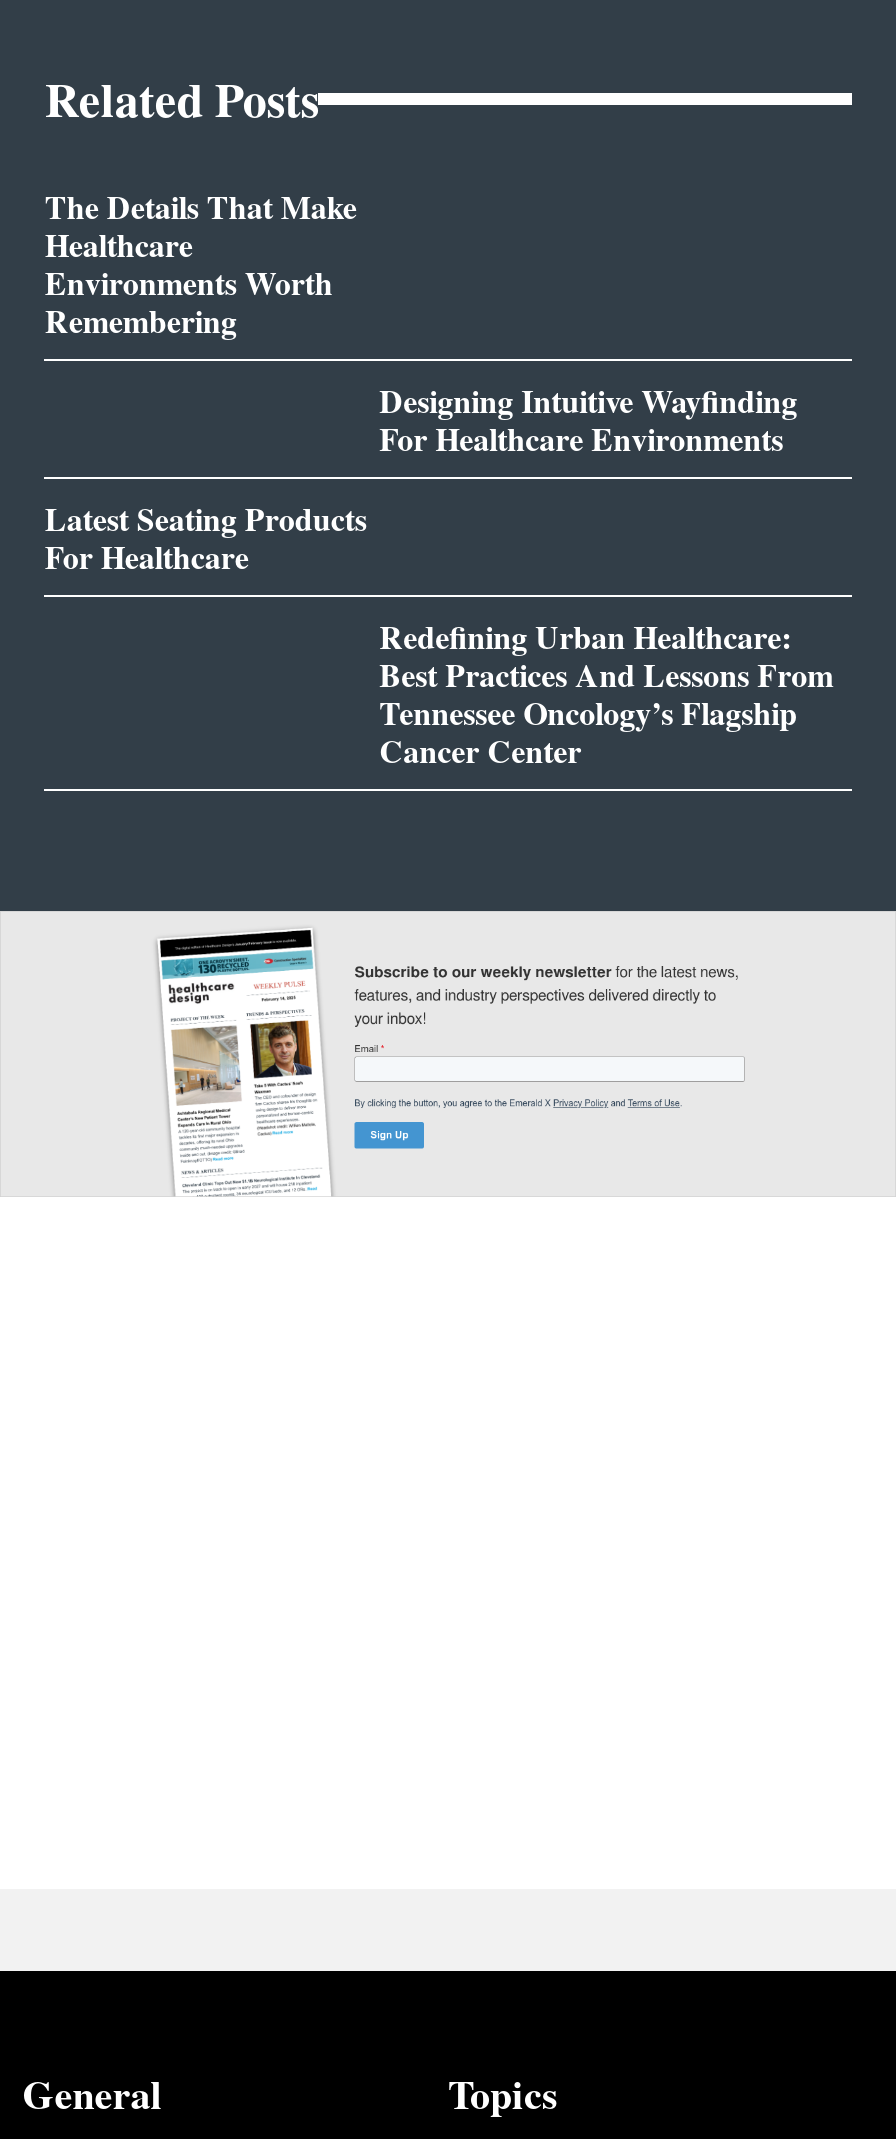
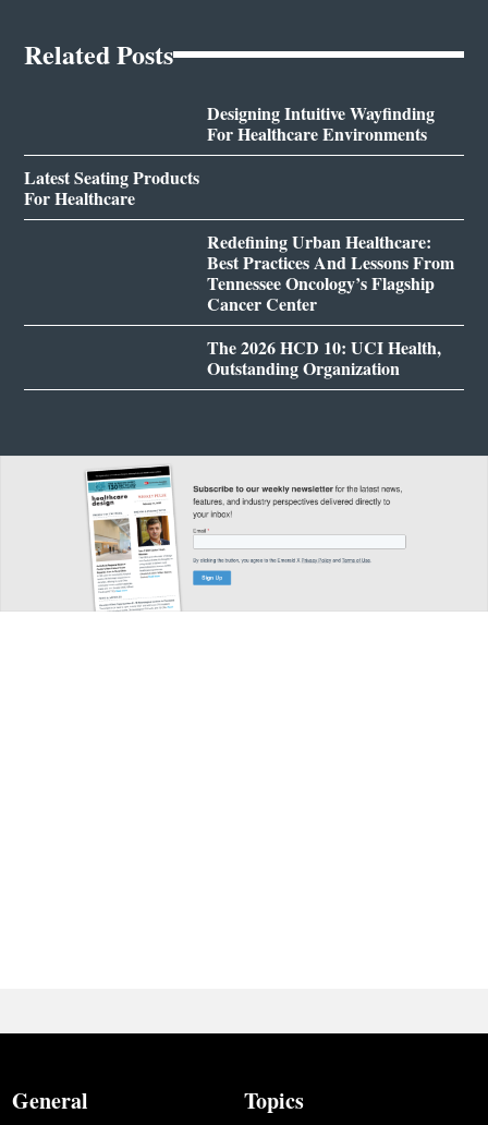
[45,183,357,343] The Details That Make | Healthcare | Environments Worth | Remembering -> none
moved [45,377,833,773] -> [24,101,454,316]: Designing Intuitive Wayfinding | For Healthcare Environments | Latest Seating Products | For Healthcare | Redefining Urban Healthcare: | Best Practices And Lessons From | Tennessee Oncology’s Flagship | Cancer Center
none -> [207,335,441,381] The 2026 HCD 10: UCI Health, | Outstanding Organization

